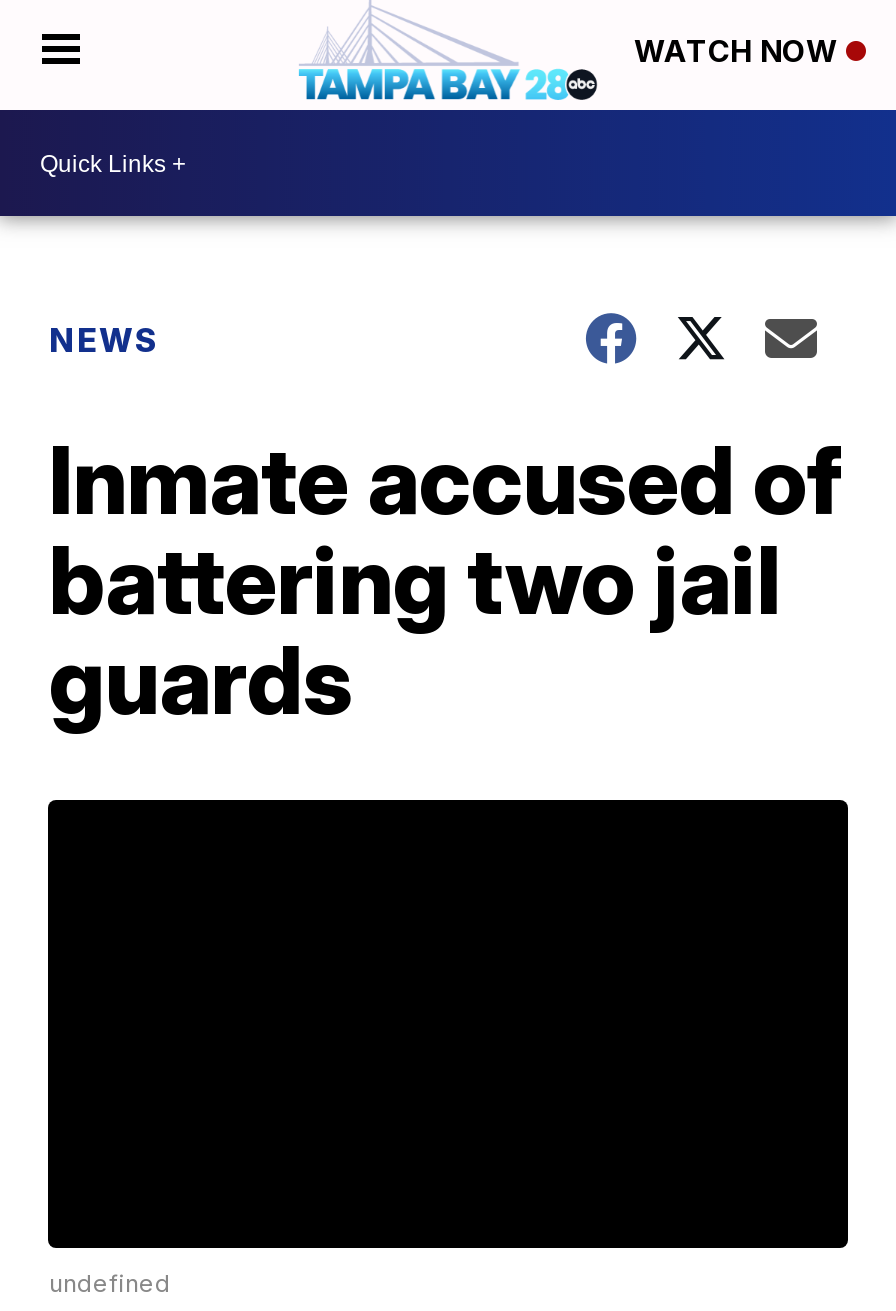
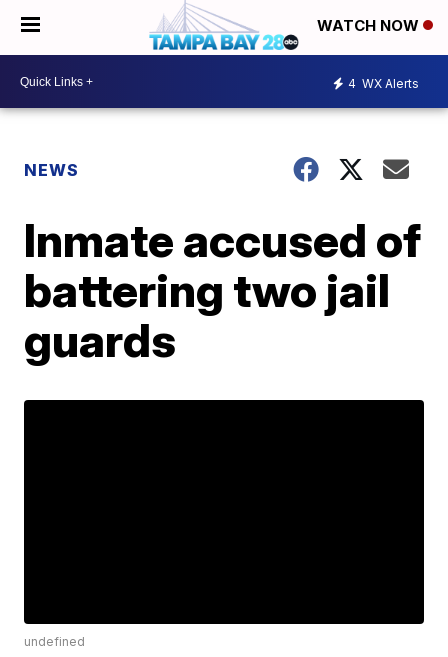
none -> [348,75,419,90] 4 WX Alerts

